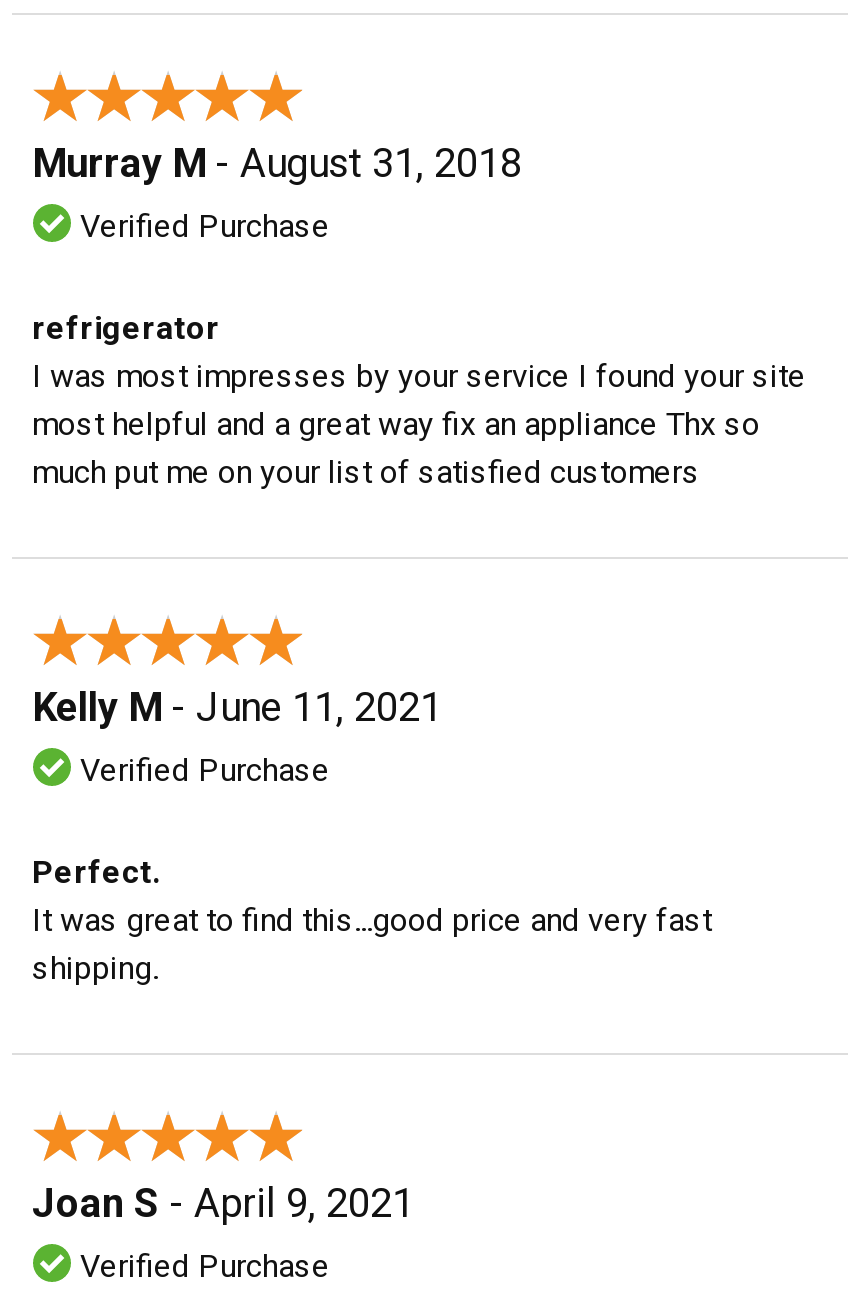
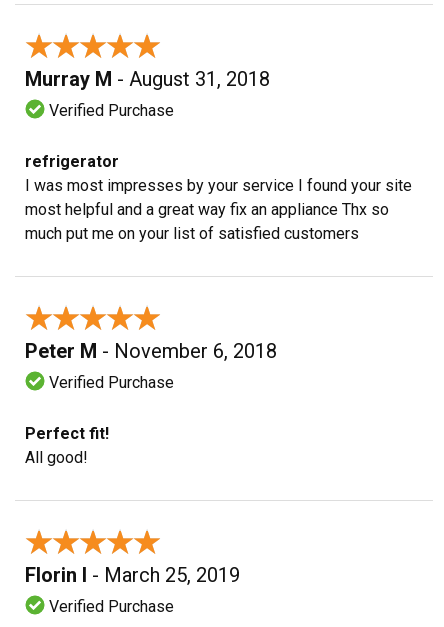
[32,684,442,732] Kelly M - June 11, 2021 -> [25,339,277,363] Peter M - November 6, 2018
[32,854,712,988] Perfect. | It was great to find this...good price and very fast | shipping. -> [25,424,109,467] Perfect fit! | All good!
[32,1180,414,1228] Joan S - April 9, 2021 -> [25,563,240,587] Florin I - March 25, 2019

